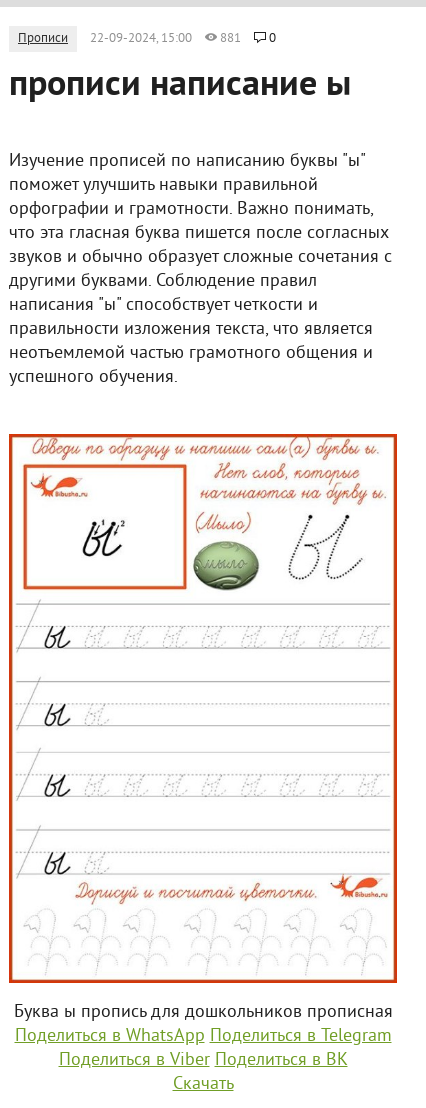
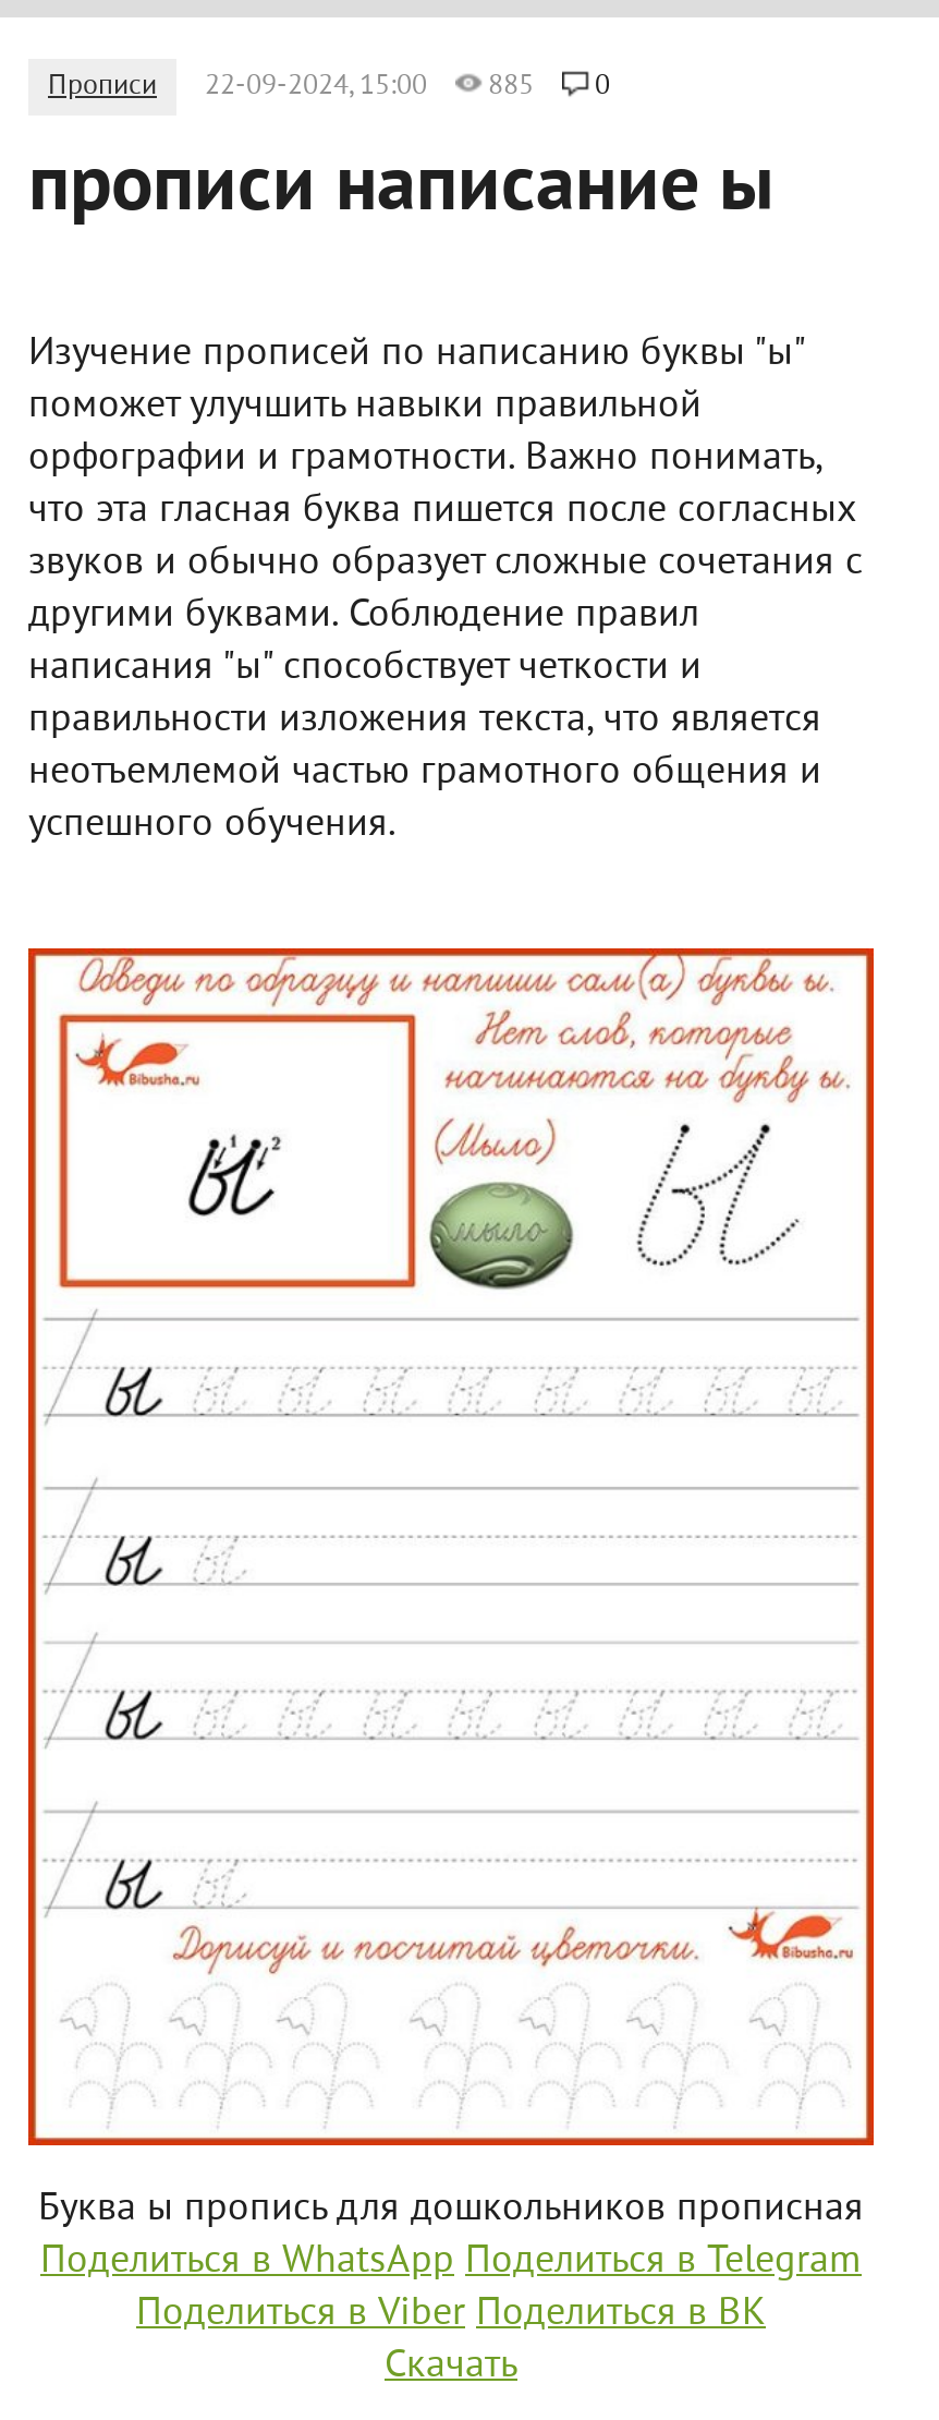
[18,31,276,47] Прописи 22-09-2024, 15:00 881 0 -> [48,70,610,105] Прописи 22-09-2024, 15:00 885 0

